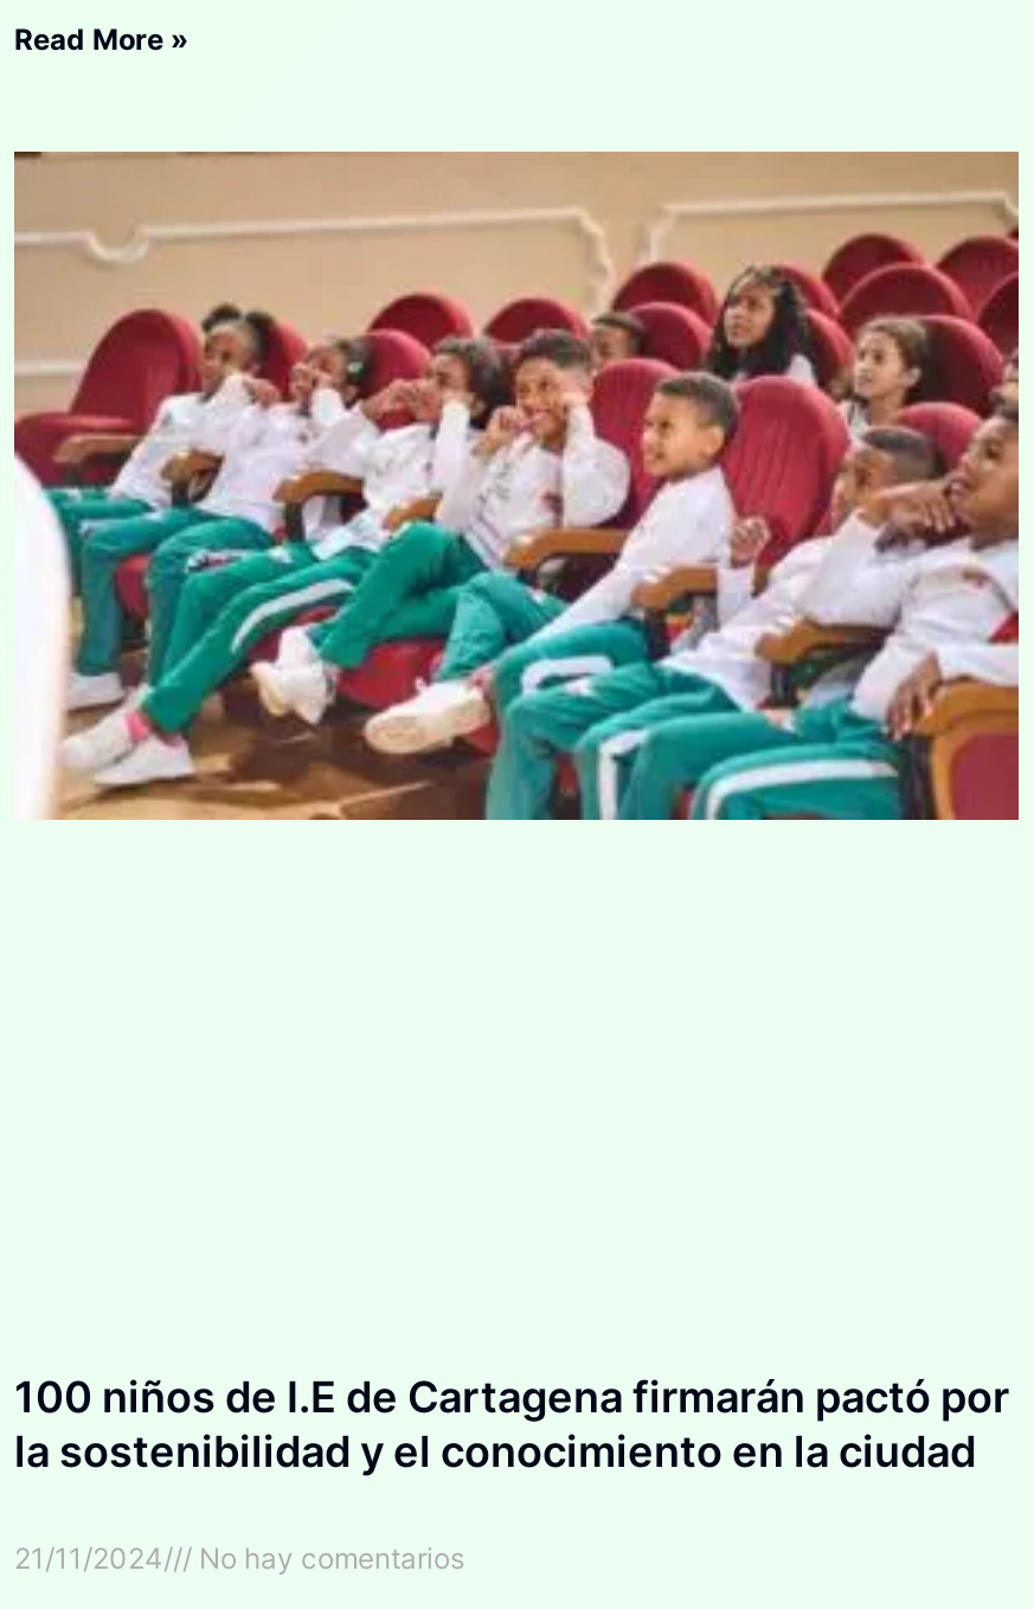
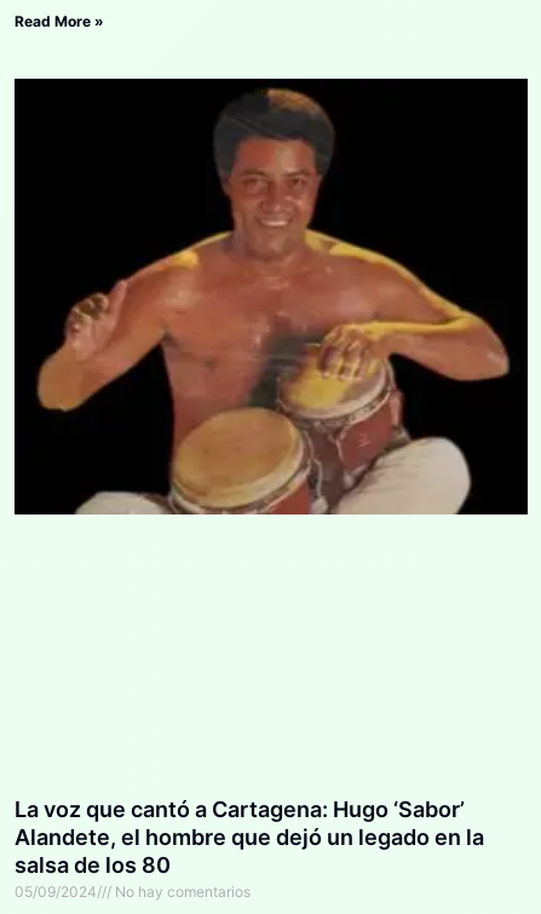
[12,149,1021,822] [image] -> [13,77,529,516] [image]
[14,1373,1009,1576] 100 niños de I.E de Cartagena firmarán pactó por | la sostenibilidad y el conocimiento en la ciudad | 21/11/2024 -> [15,796,484,901] La voz que cantó a Cartagena: Hugo ‘Sabor’ | Alandete, el hombre que dejó un legado en la | salsa de los 80 | 05/09/2024

